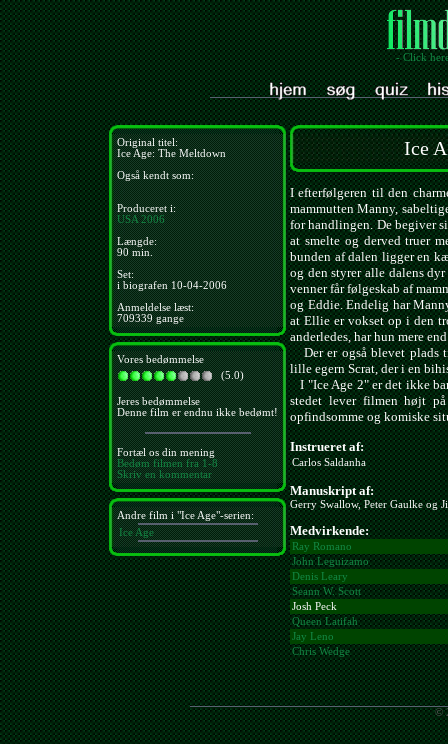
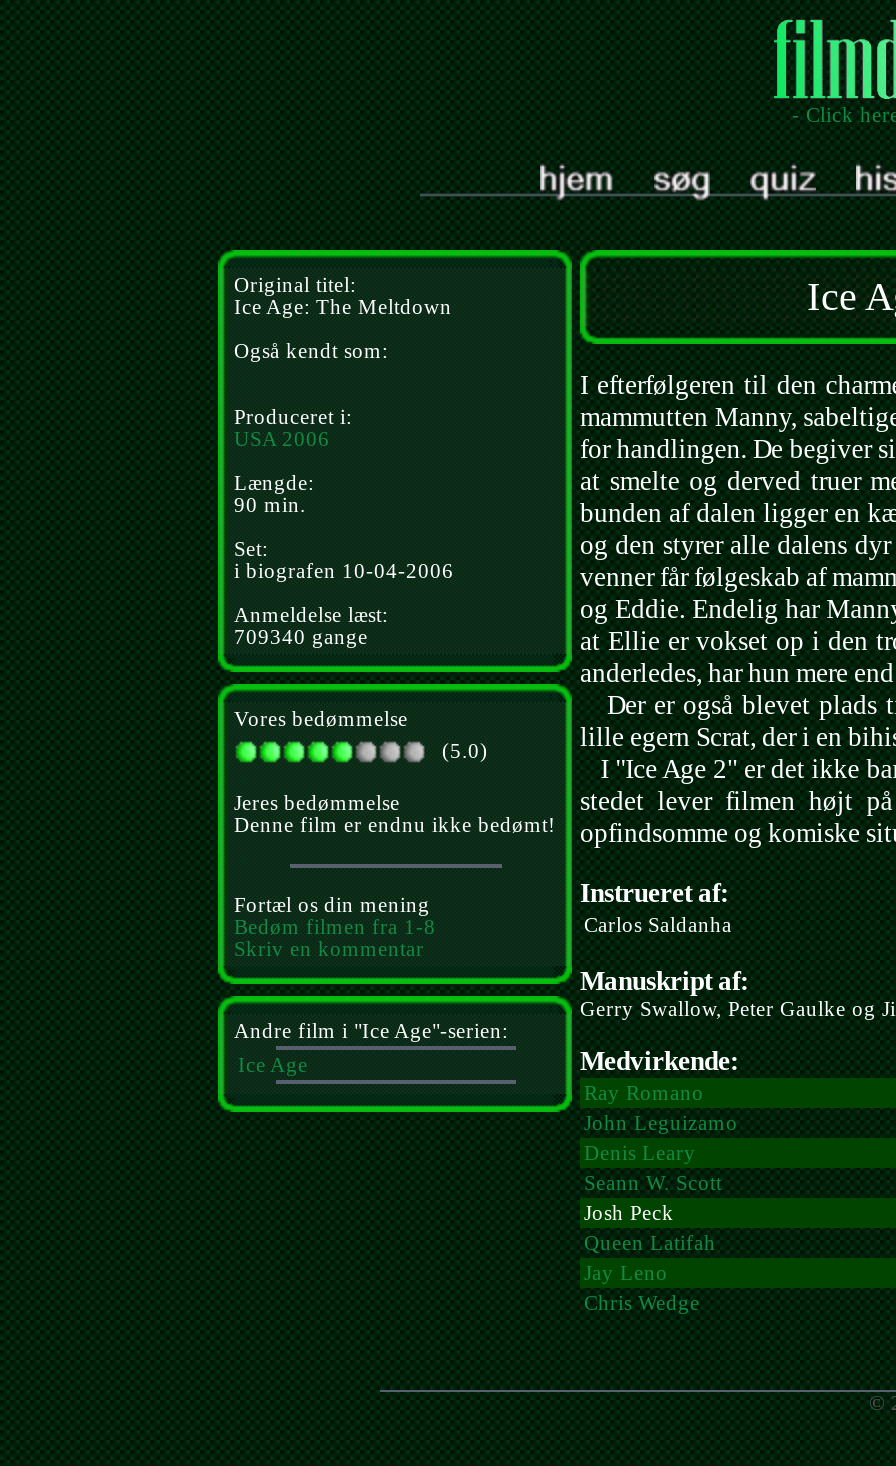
[117,313,184,324] 709339 gange -> [234,626,368,648] 709340 gange

